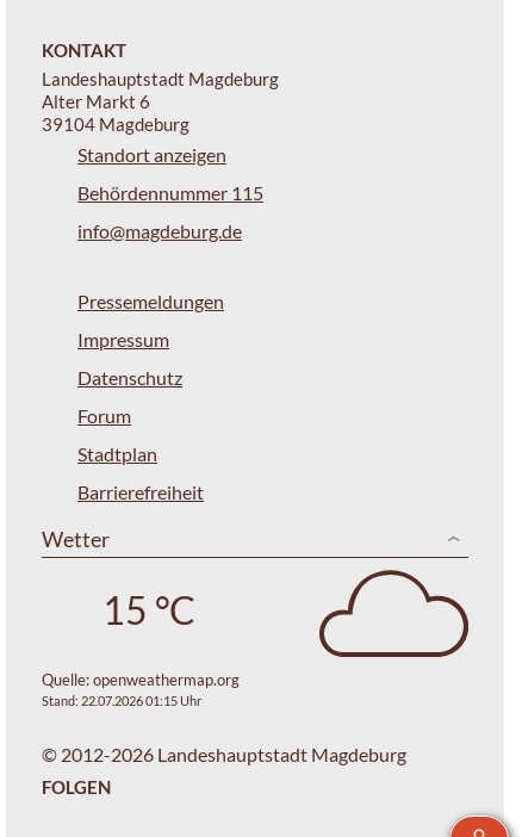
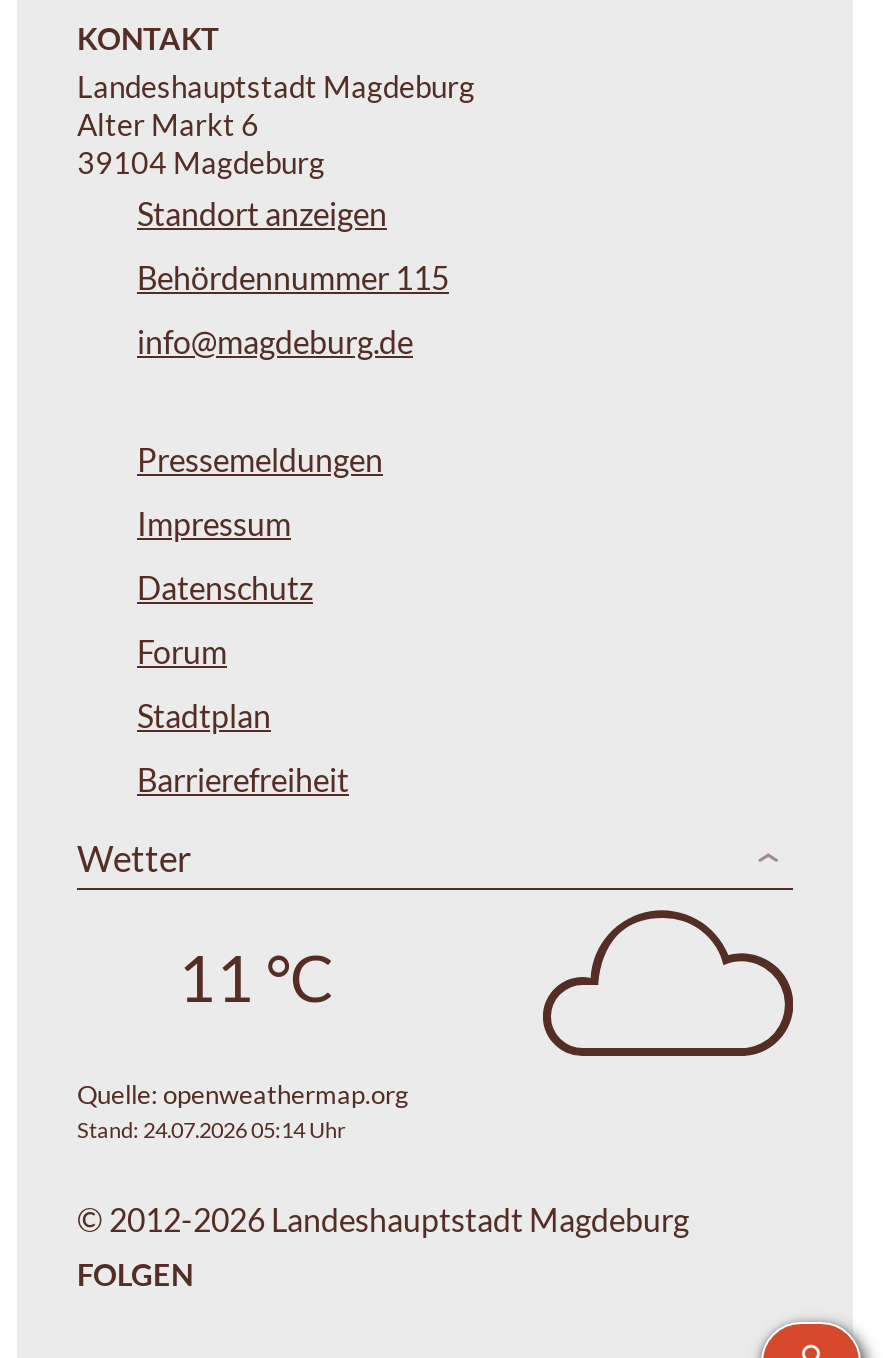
[102,586,195,633] 15 °C -> [178,937,334,1015] 11 °C
[42,693,201,708] Stand: 22.07.2026 01:15 Uhr -> [77,1116,345,1142] Stand: 24.07.2026 05:14 Uhr

